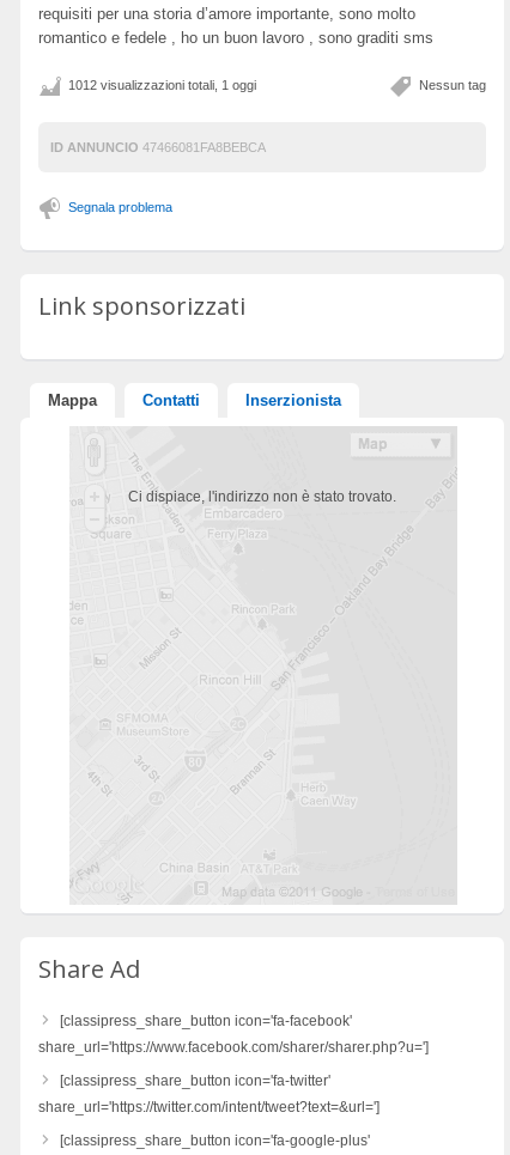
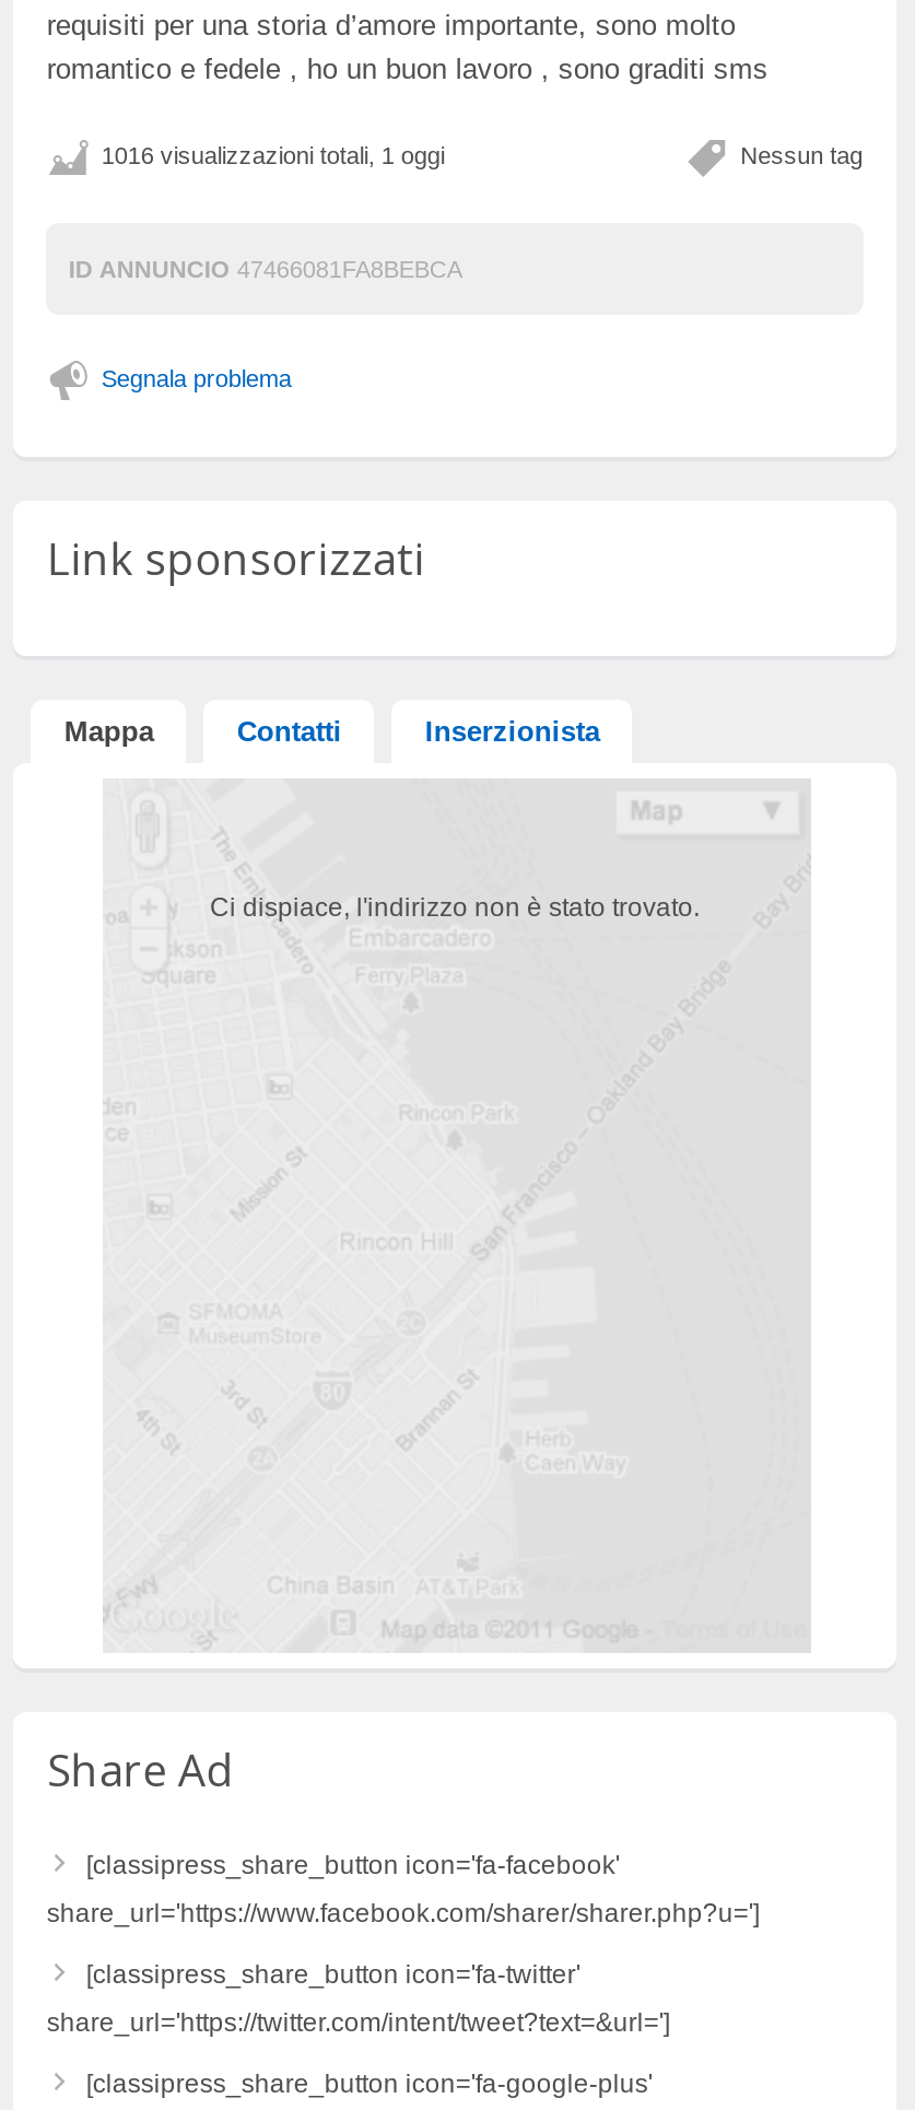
[69,77,257,92] 1012 visualizzazioni totali, 1 oggi -> [101,141,445,167] 1016 visualizzazioni totali, 1 oggi

